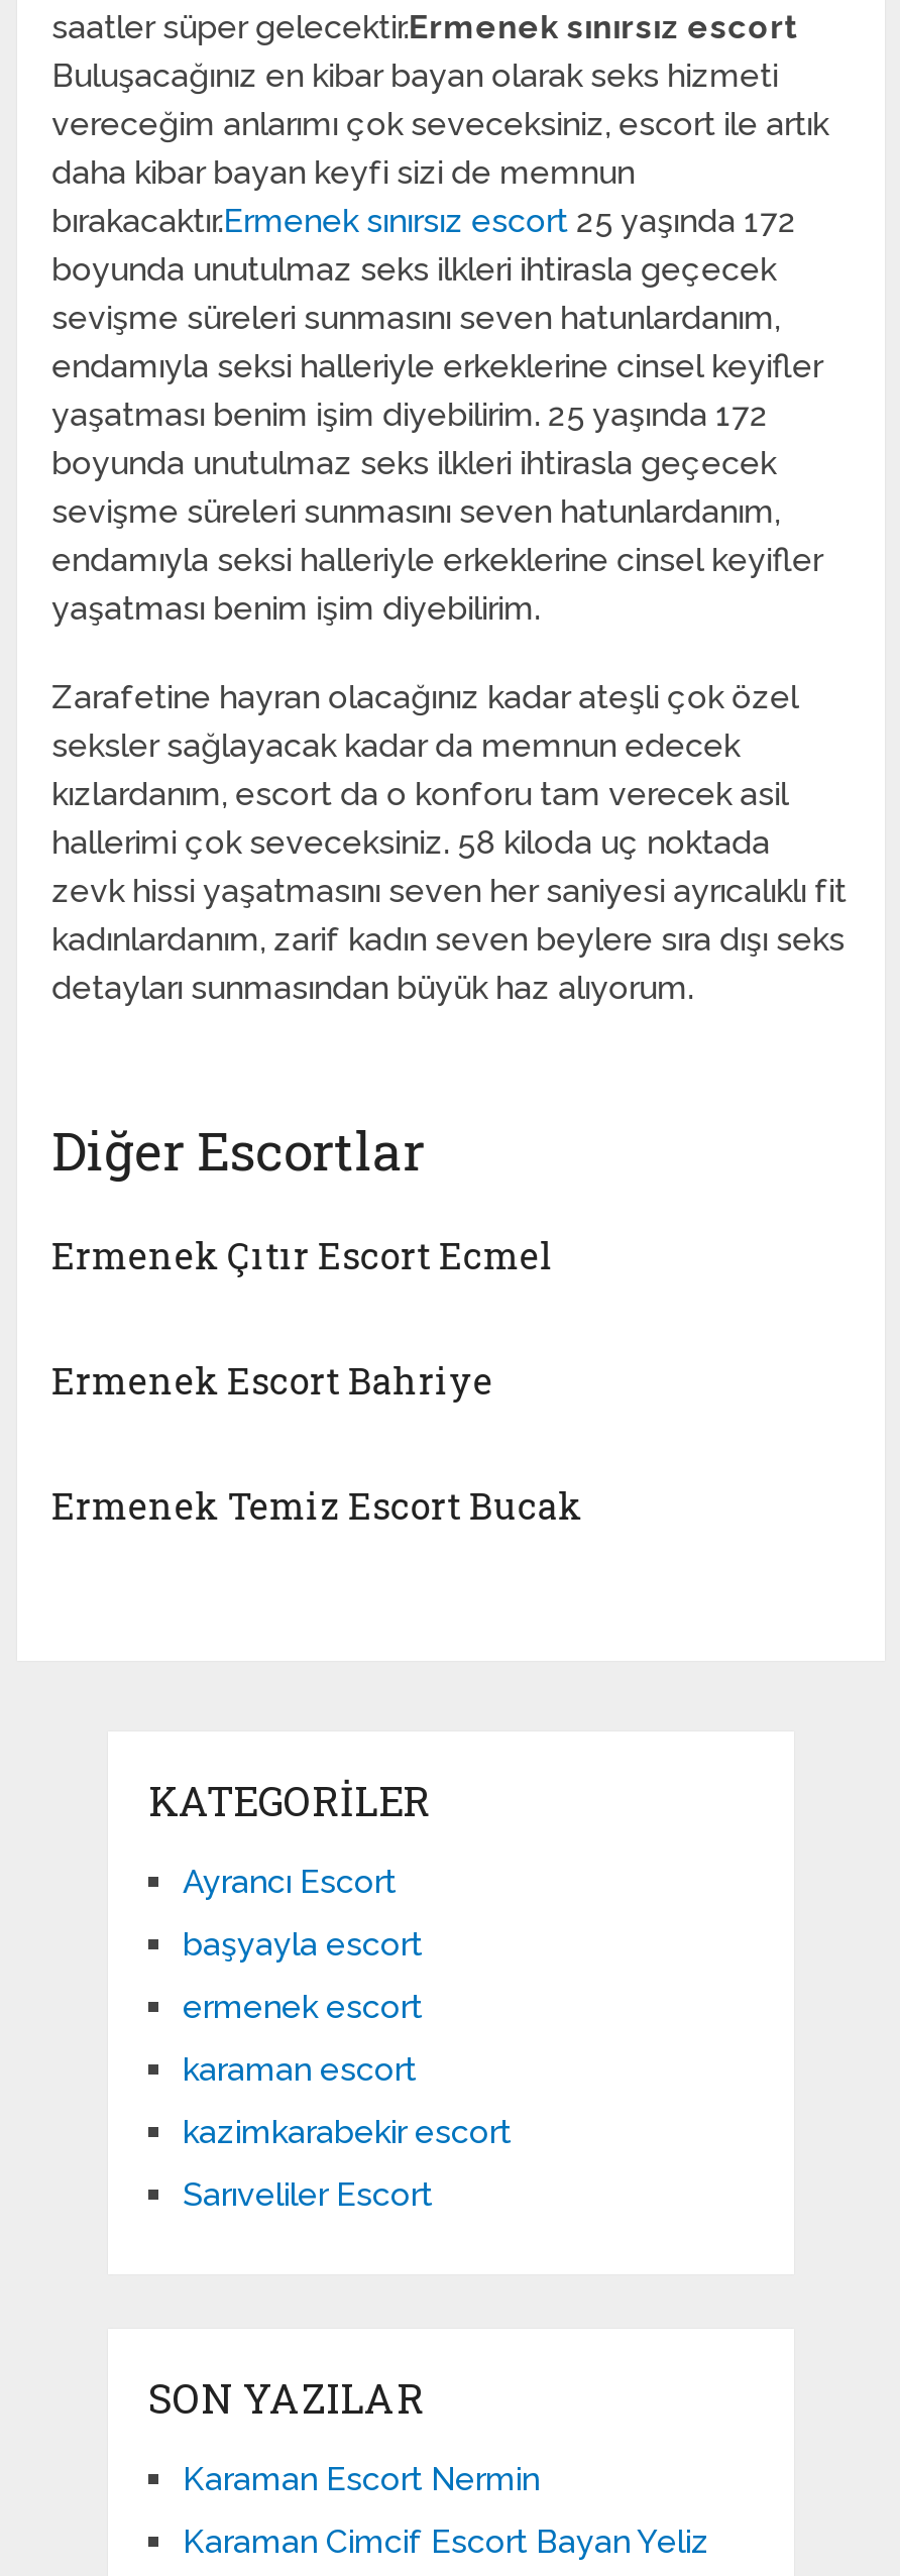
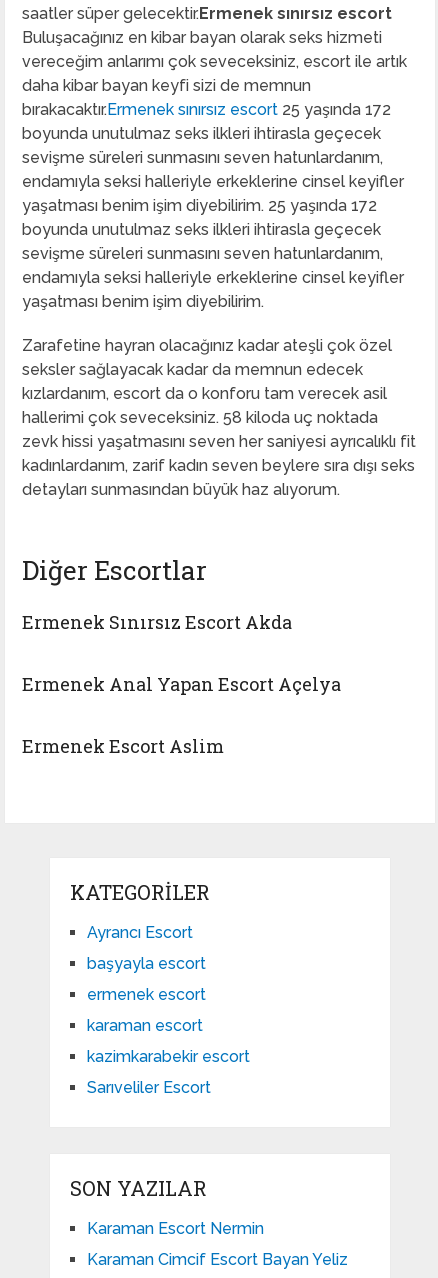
[52,1231,554,1280] Ermenek Çıtır Escort Ecmel -> [22,610,292,634] Ermenek Sınırsız Escort Akda
[52,1357,494,1405] Ermenek Escort Bahriye -> [22,672,341,696] Ermenek Anal Yapan Escort Açelya
[52,1482,582,1530] Ermenek Temiz Escort Bucak -> [22,734,224,758] Ermenek Escort Aslim

